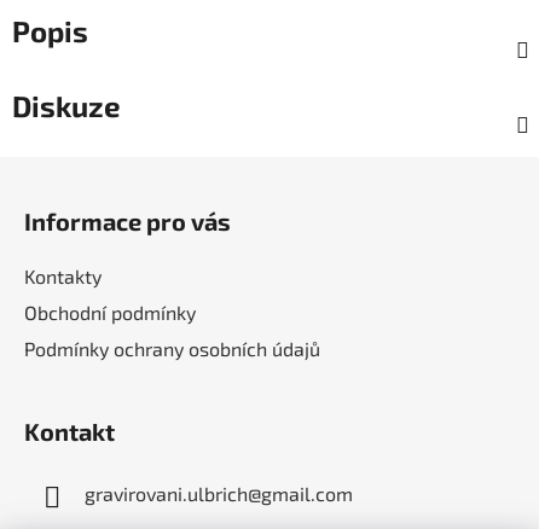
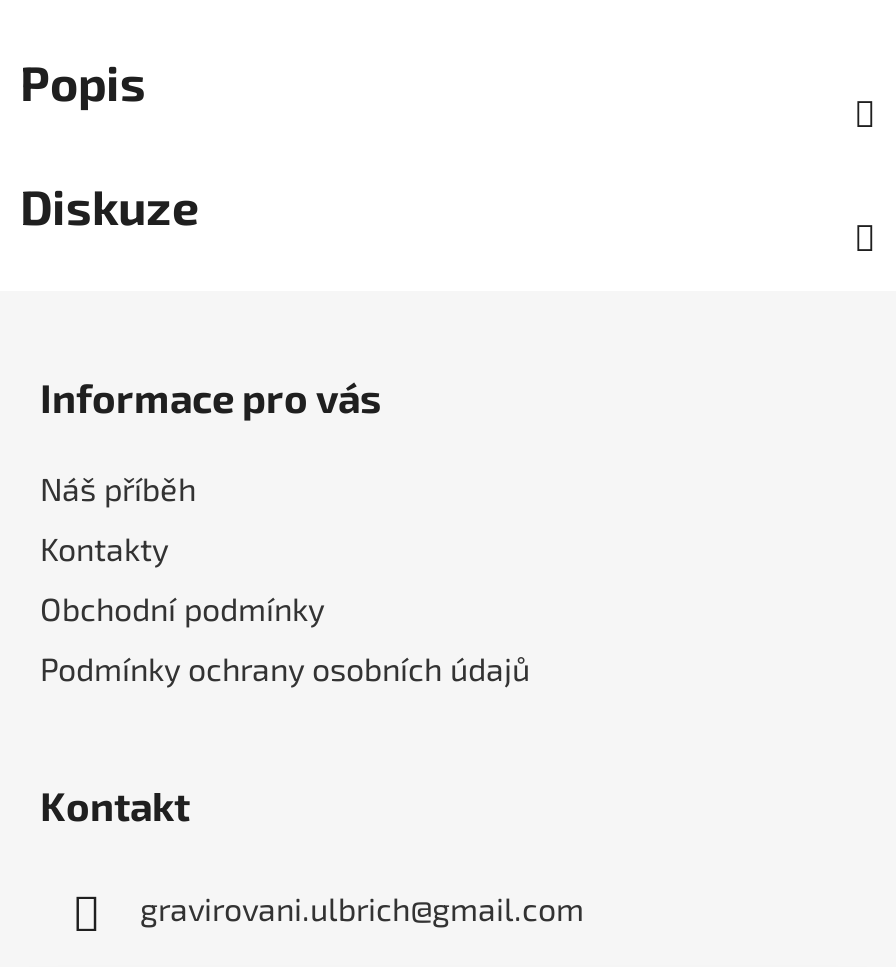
none -> [40,469,196,507] Náš příběh

